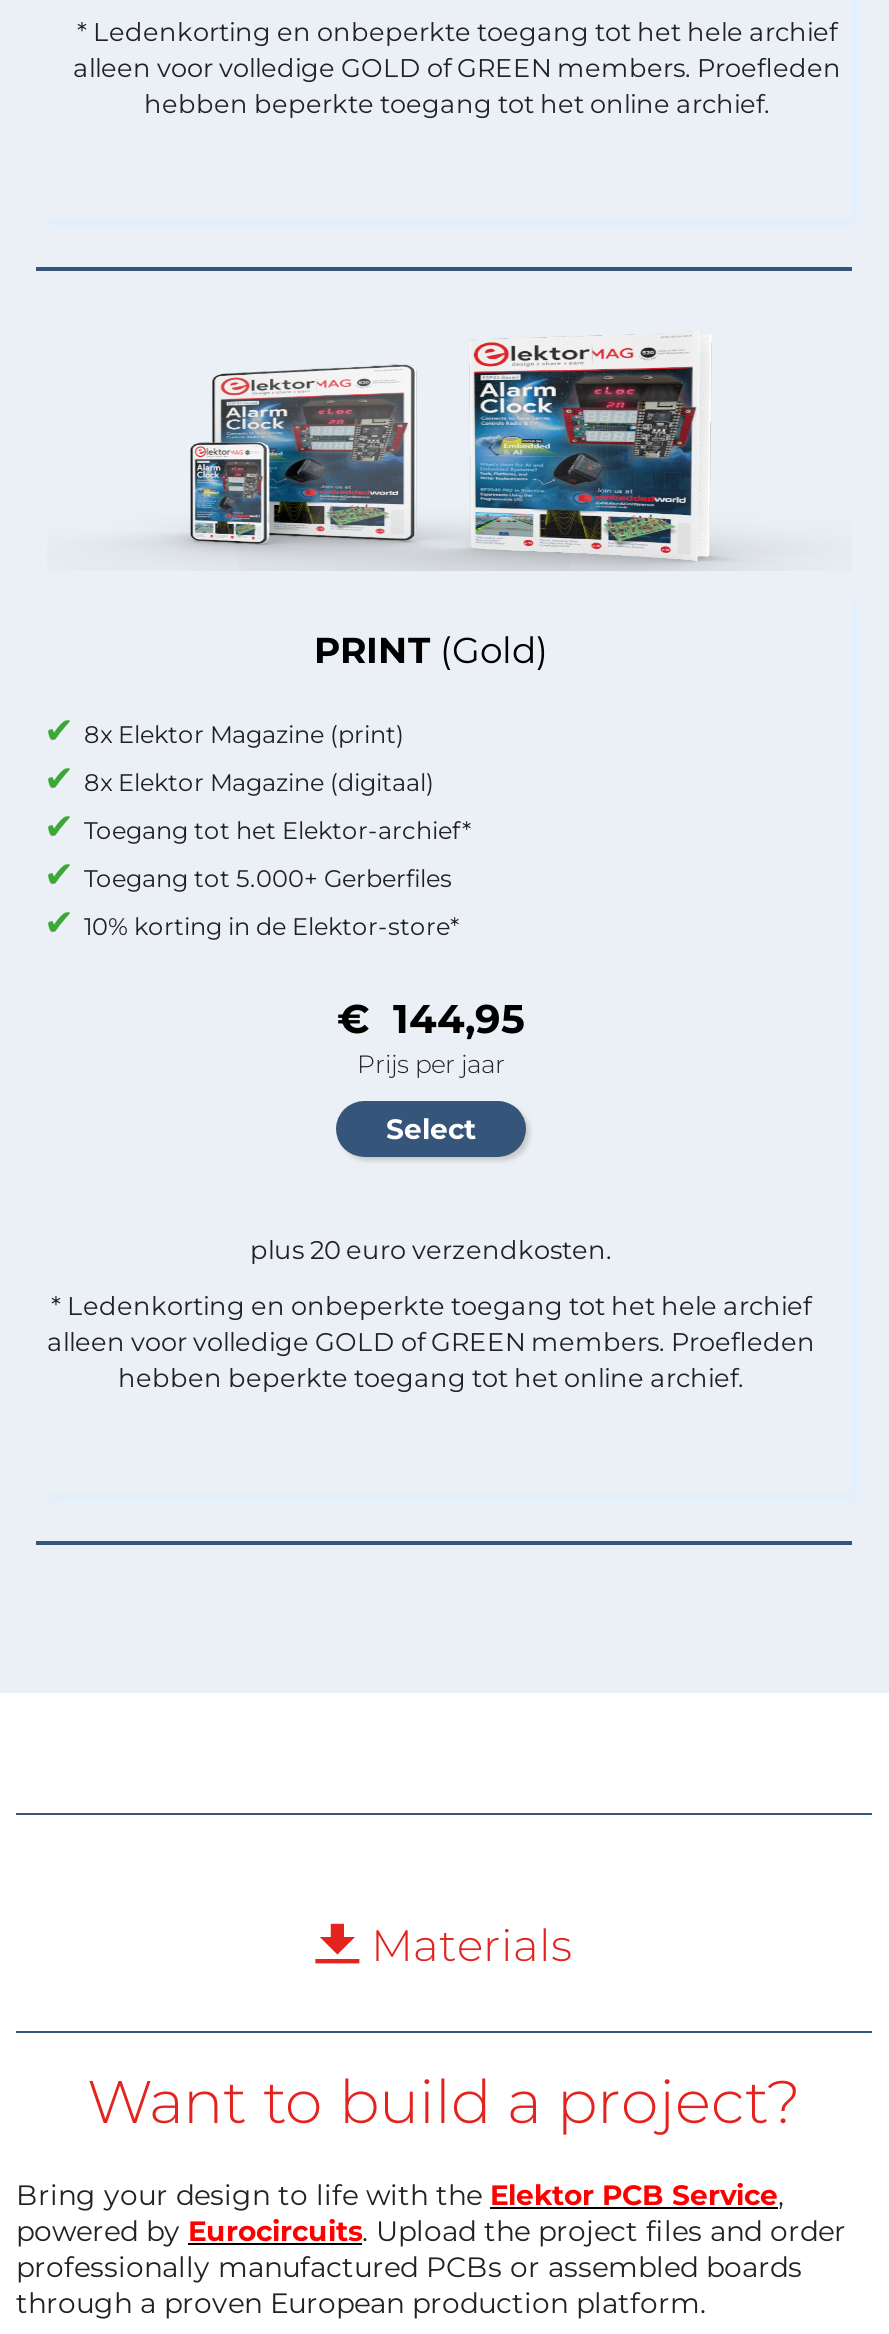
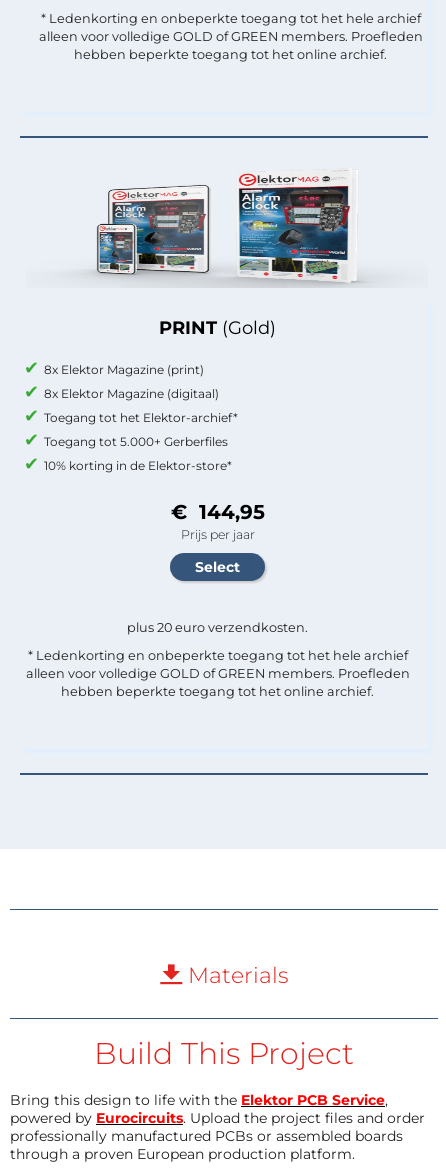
[87,2065,801,2139] Want to build a project? -> [94,1035,354,1072] Build This Project
[16,2177,784,2213] Bring your design to life with the Elektor PCB Service, -> [10,1091,388,1109] Bring this design to life with the Elektor PCB Service,

